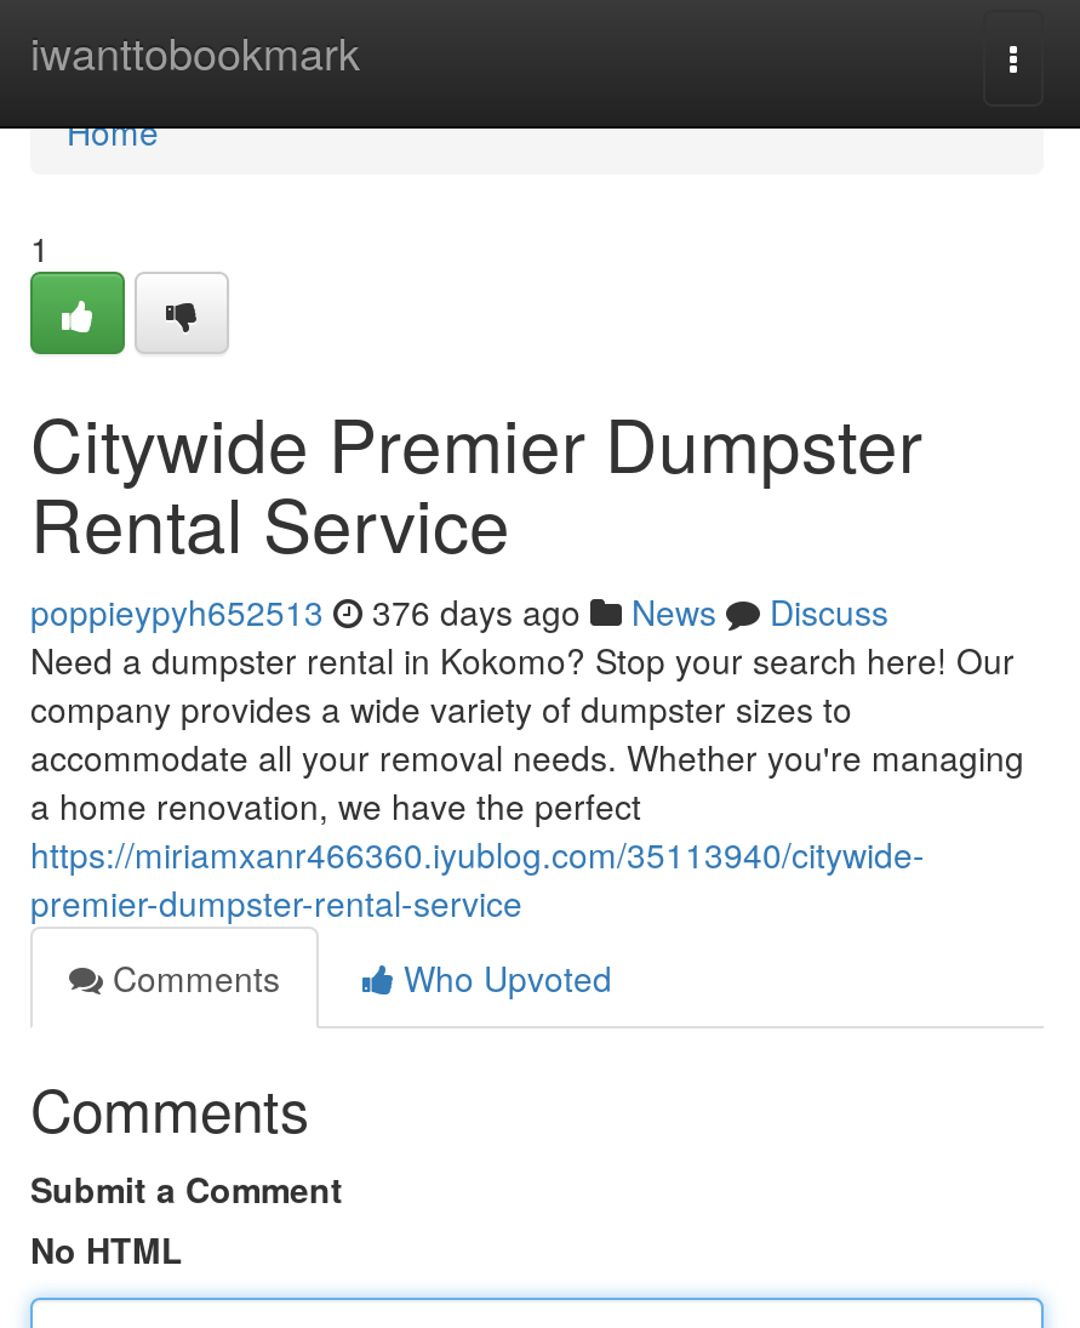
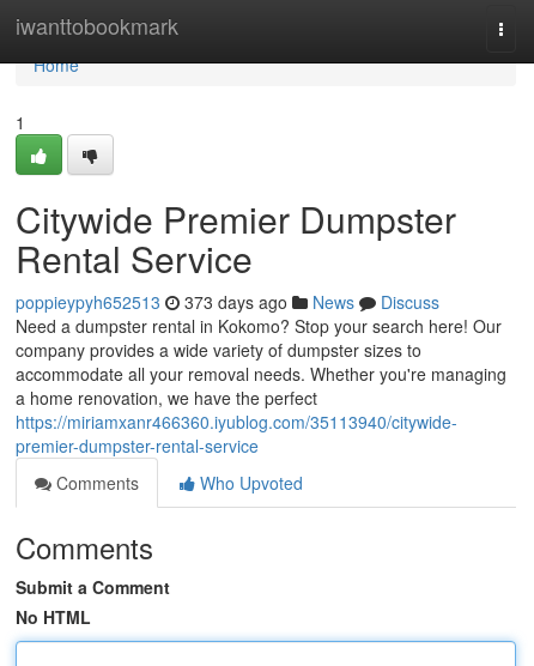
[30,587,888,635] poppieypyh652513 376 days ago News Discuss -> [16,290,439,314] poppieypyh652513 373 days ago News Discuss

